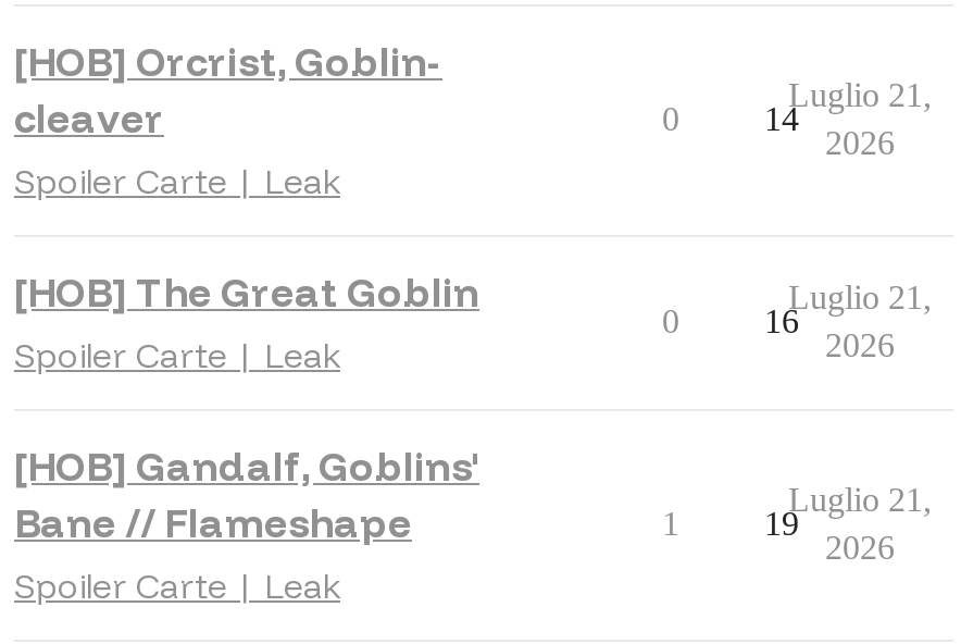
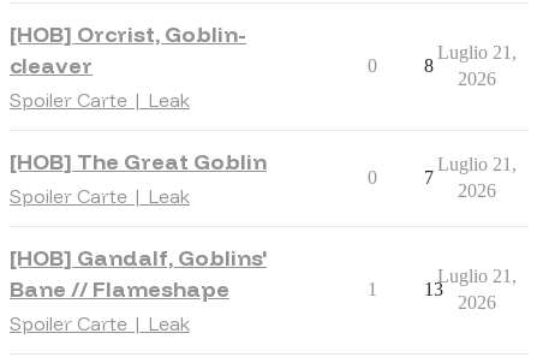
[764,100,799,137] 14 -> [424,55,434,76] 8
[764,302,799,339] 16 -> [424,167,434,188] 7
[764,505,799,542] 19 -> [424,279,443,299] 13

